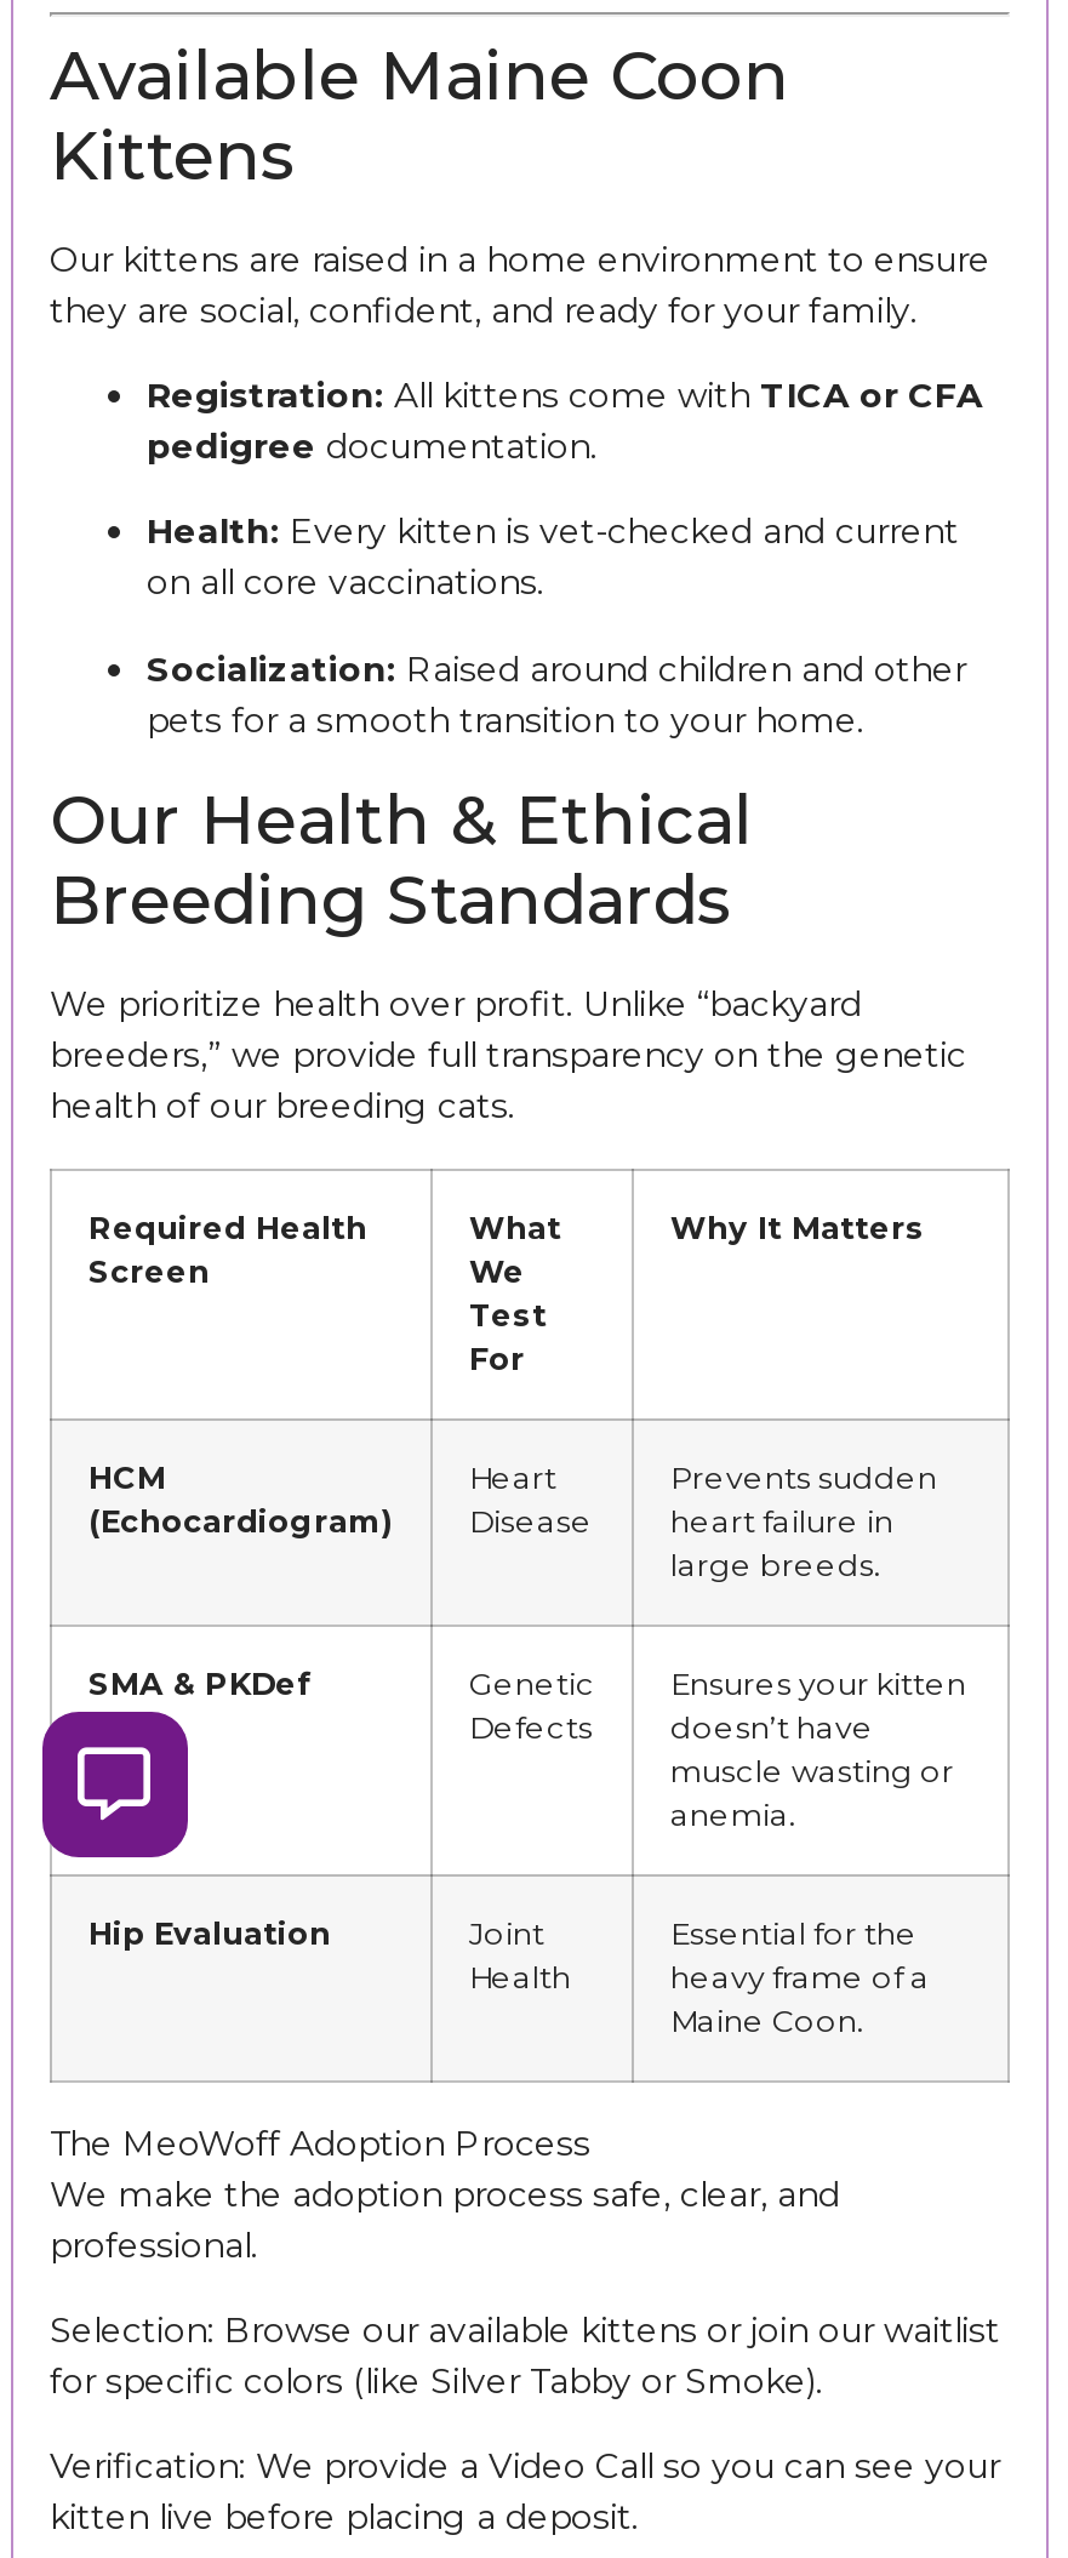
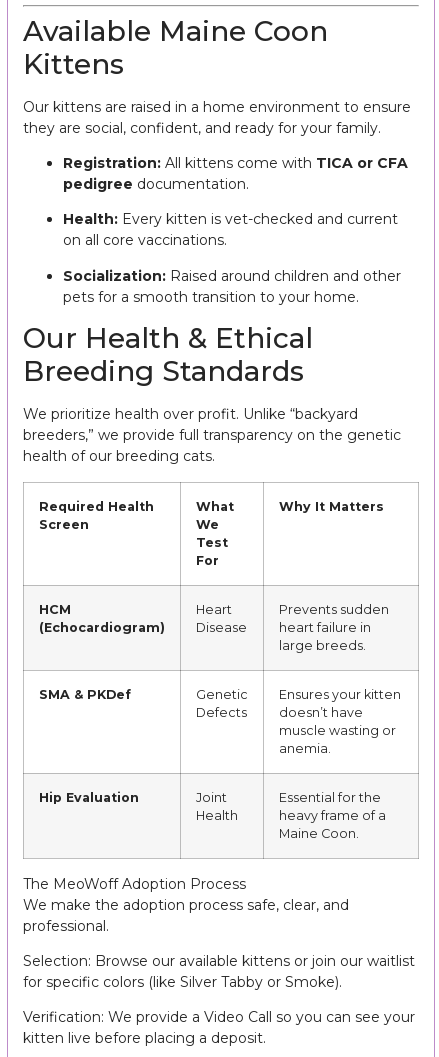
[40,1709,190,1860] [image] -> none

